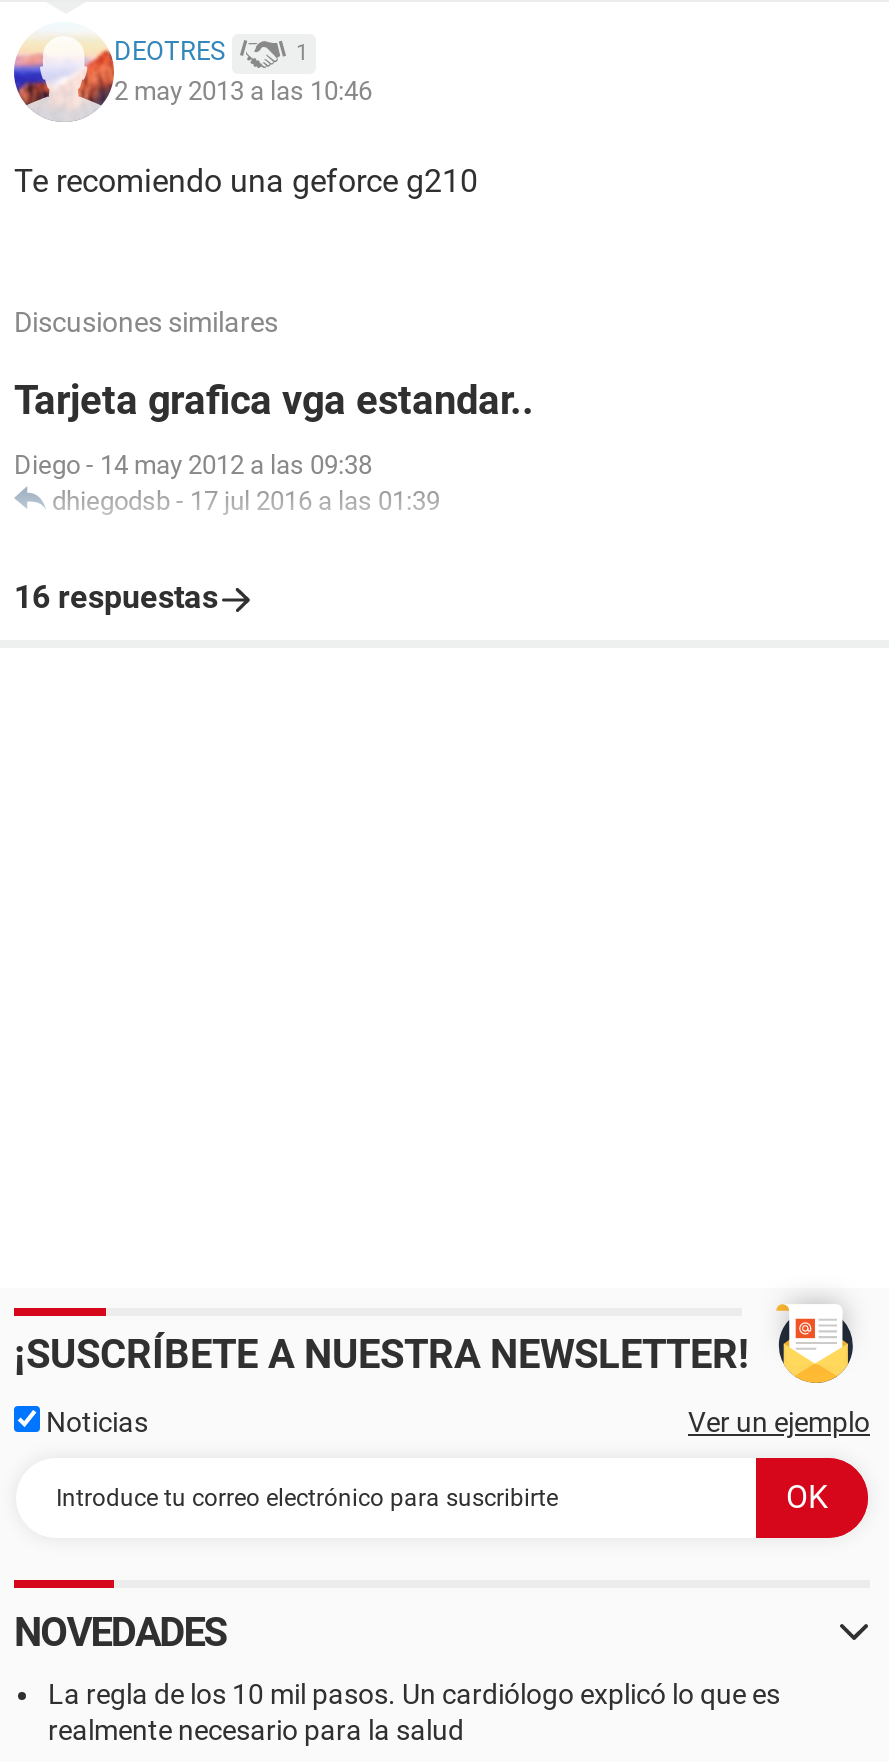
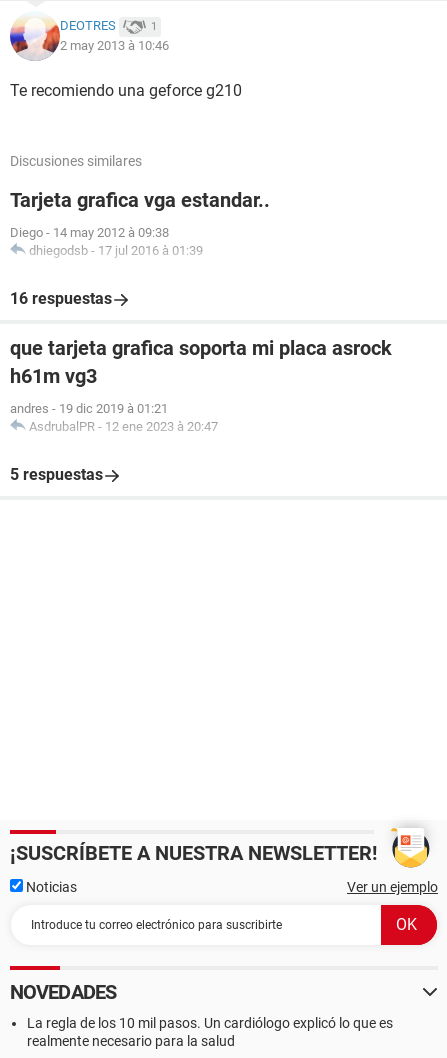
[114,76,372,106] 2 may 2013 a las 10:46 -> [60,38,169,53] 2 may 2013 à 10:46
[14,450,440,516] Diego - 14 may 2012 a las 09:38 | dhiegodsb - 17 jul 2016 a las 01:39 -> [10,225,203,258] Diego - 14 may 2012 à 09:38 | dhiegodsb - 17 jul 2016 à 01:39
none -> [10,336,392,484] que tarjeta grafica soporta mi placa asrock | h61m vg3 | andres - 19 dic 2019 à 01:21 | AsdrubalPR - 12 ene 2023 à 20:47 | 5 respuestas

